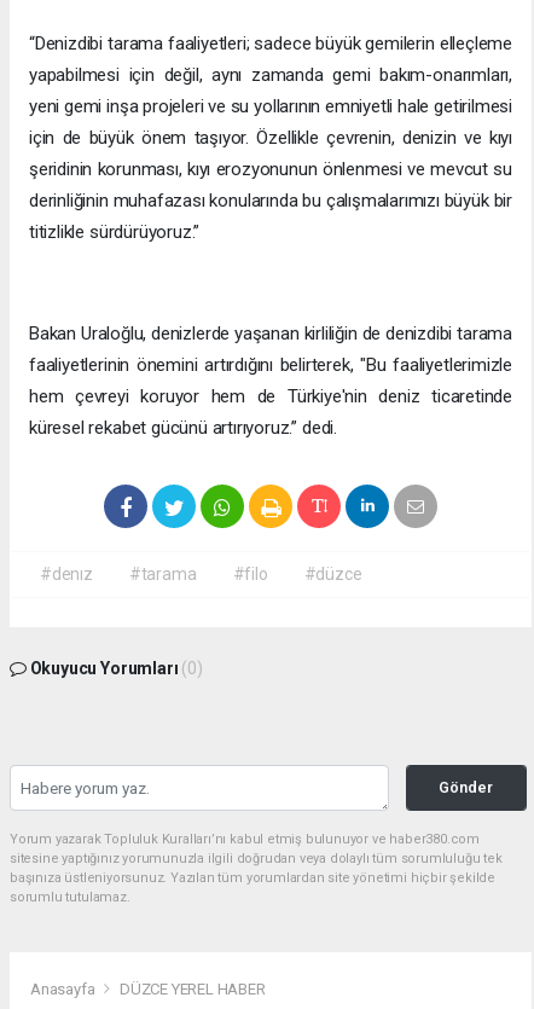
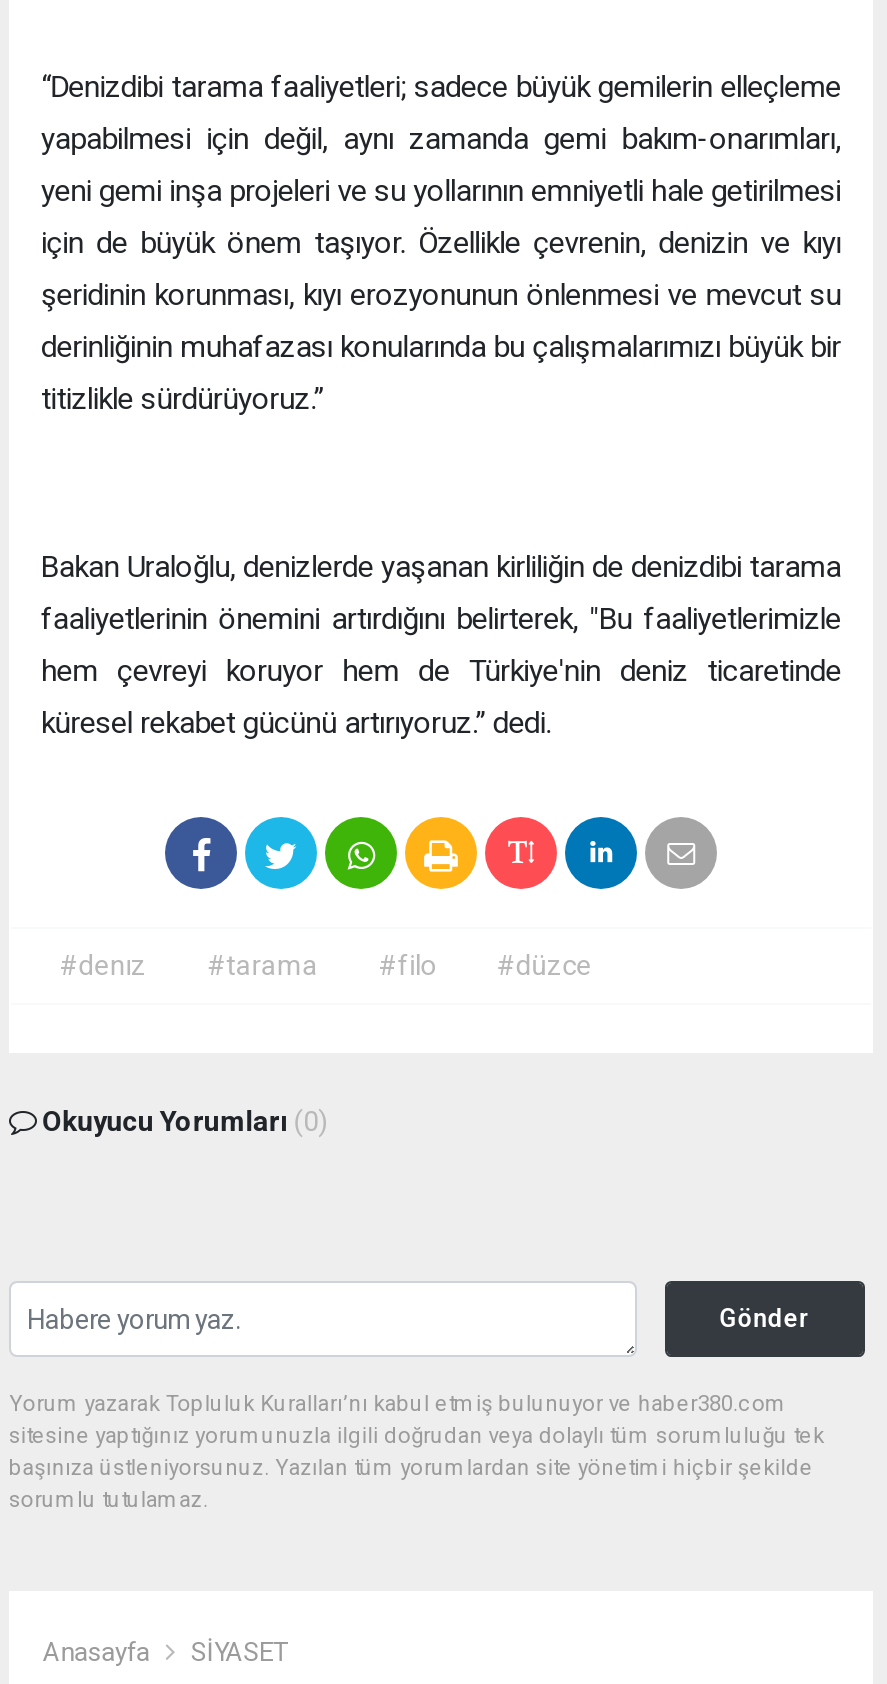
[119,980,265,999] DÜZCE YEREL HABER -> [191,1638,286,1668] SİYASET

